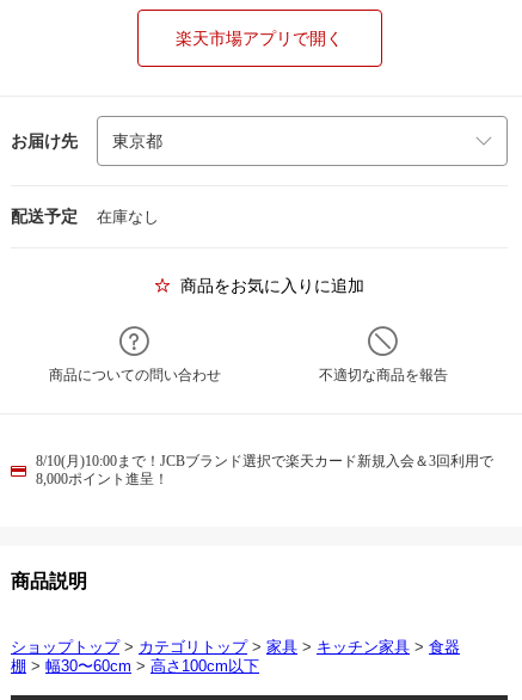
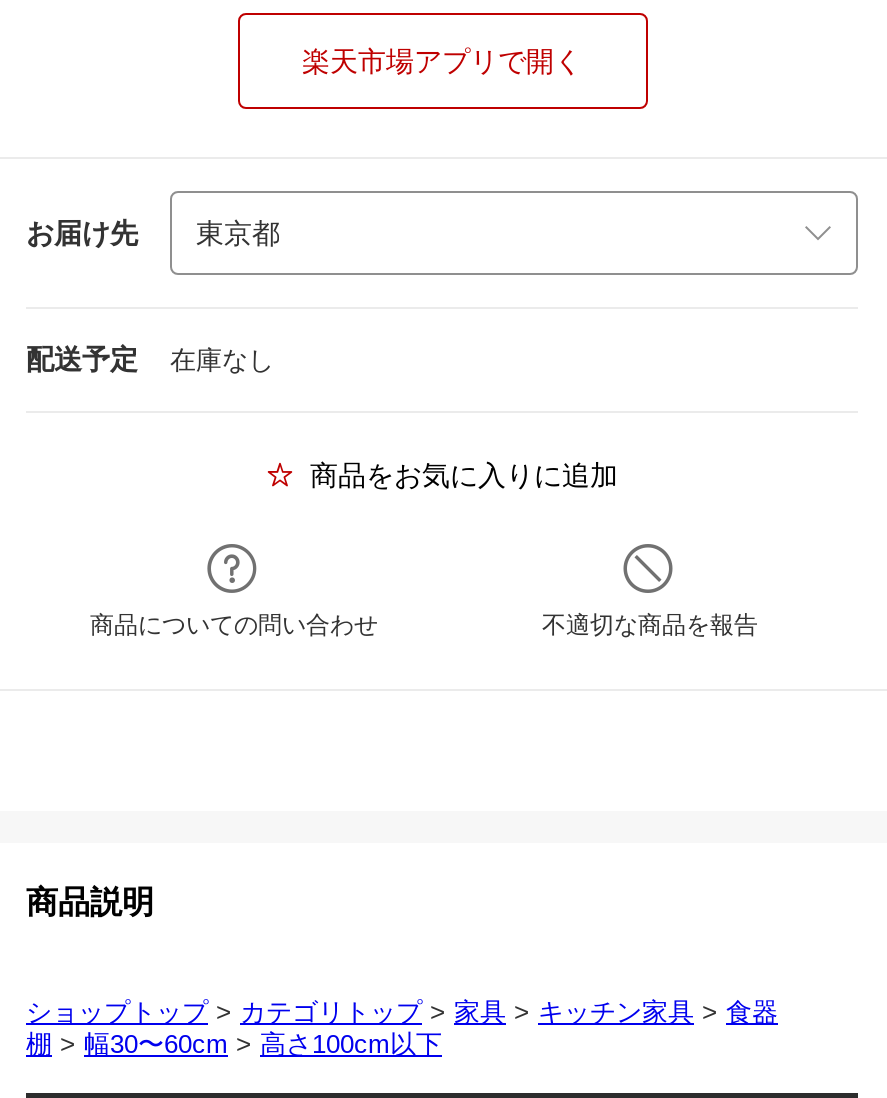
[36,453,493,487] 8/10(月)10:00まで！JCBブランド選択で楽天カード新規入会＆3回利用で | 8,000ポイント進呈！ -> none

